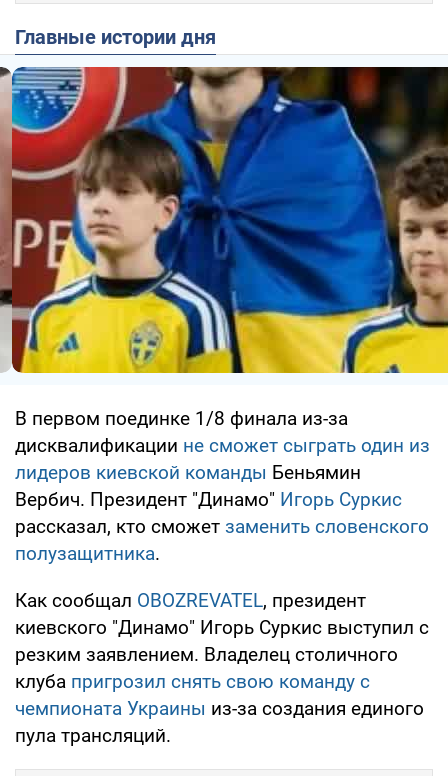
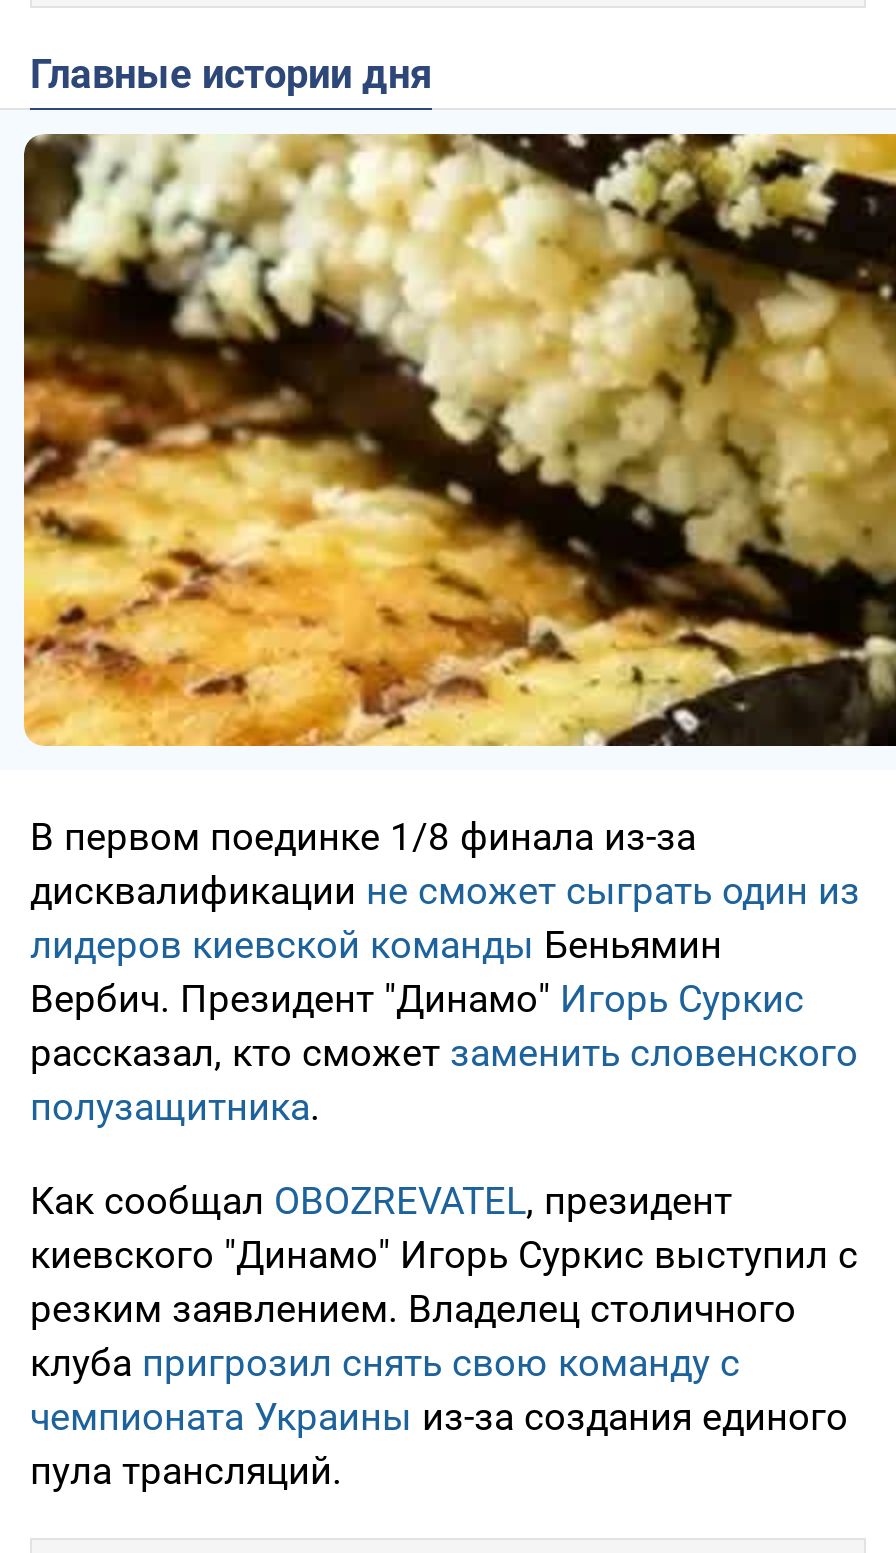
[3,66,445,374] [image] -> [6,132,890,748] [image]

